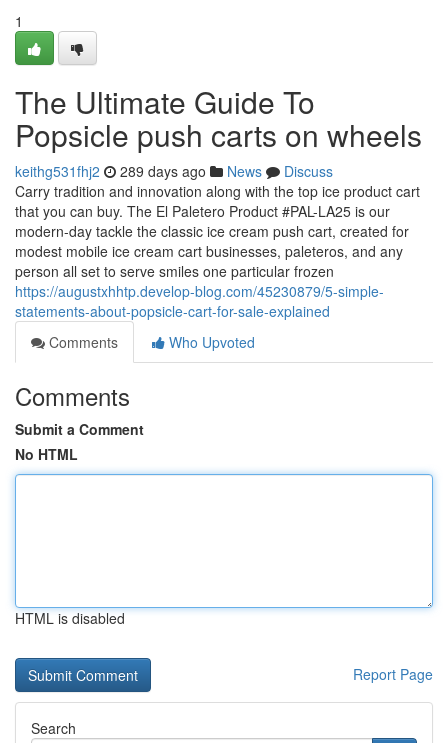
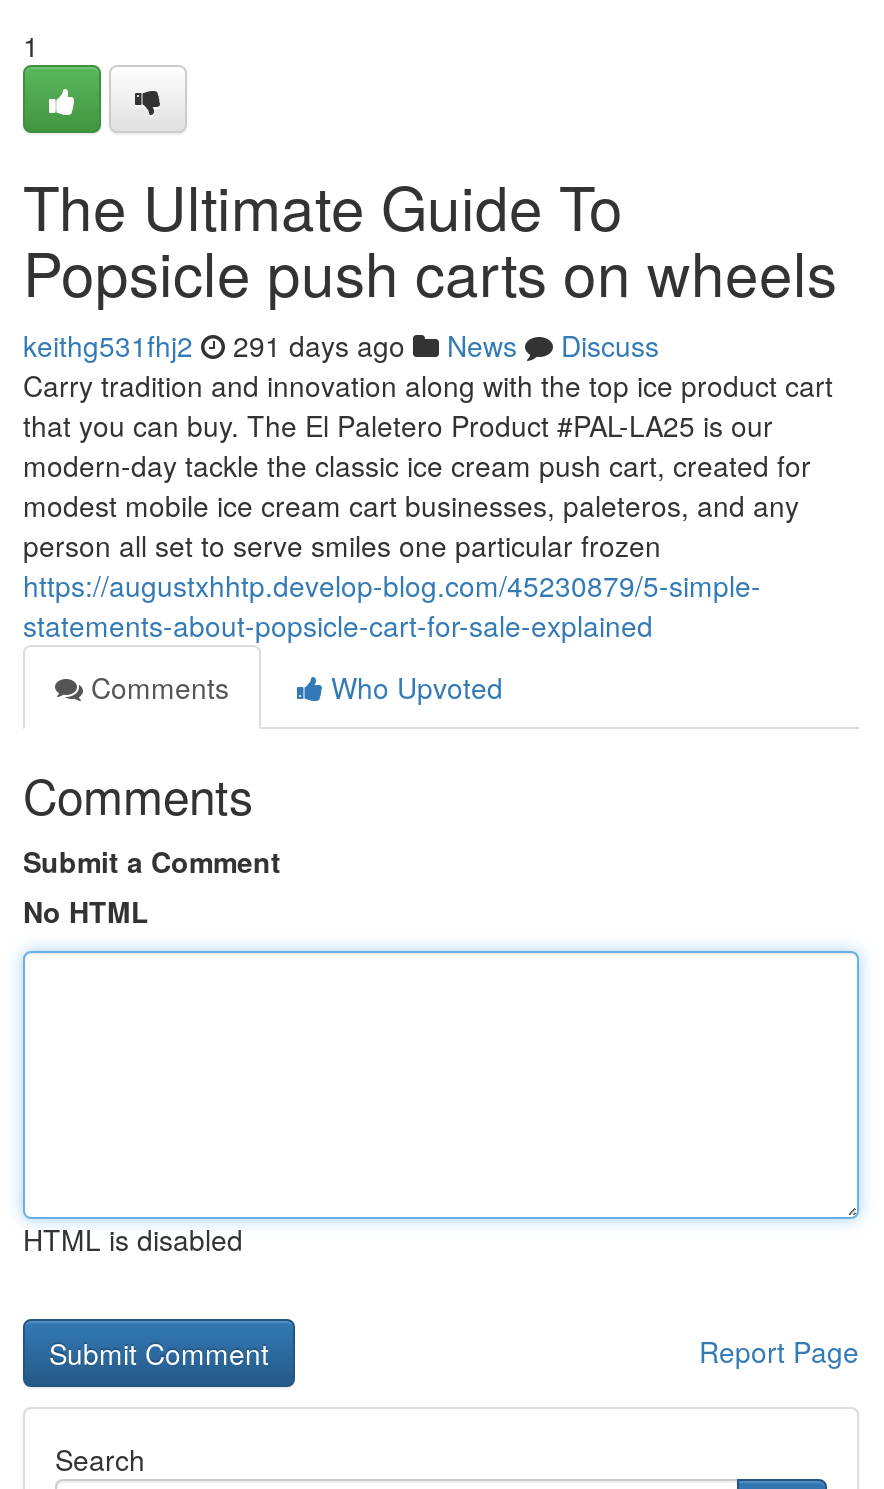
[15,161,333,181] keithg531fhj2 289 days ago News Discuss -> [23,325,659,365] keithg531fhj2 291 days ago News Discuss

